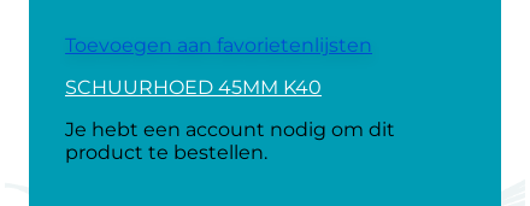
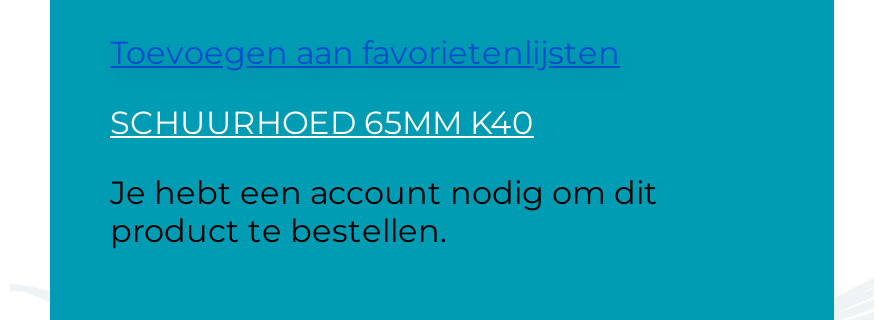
[65,76,322,99] SCHUURHOED 45MM K40 -> [110,105,534,143] SCHUURHOED 65MM K40

